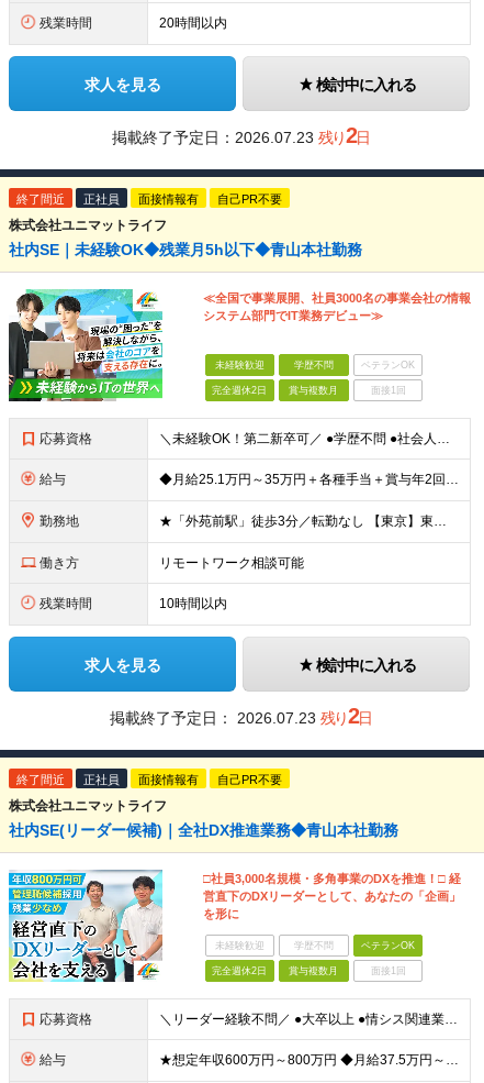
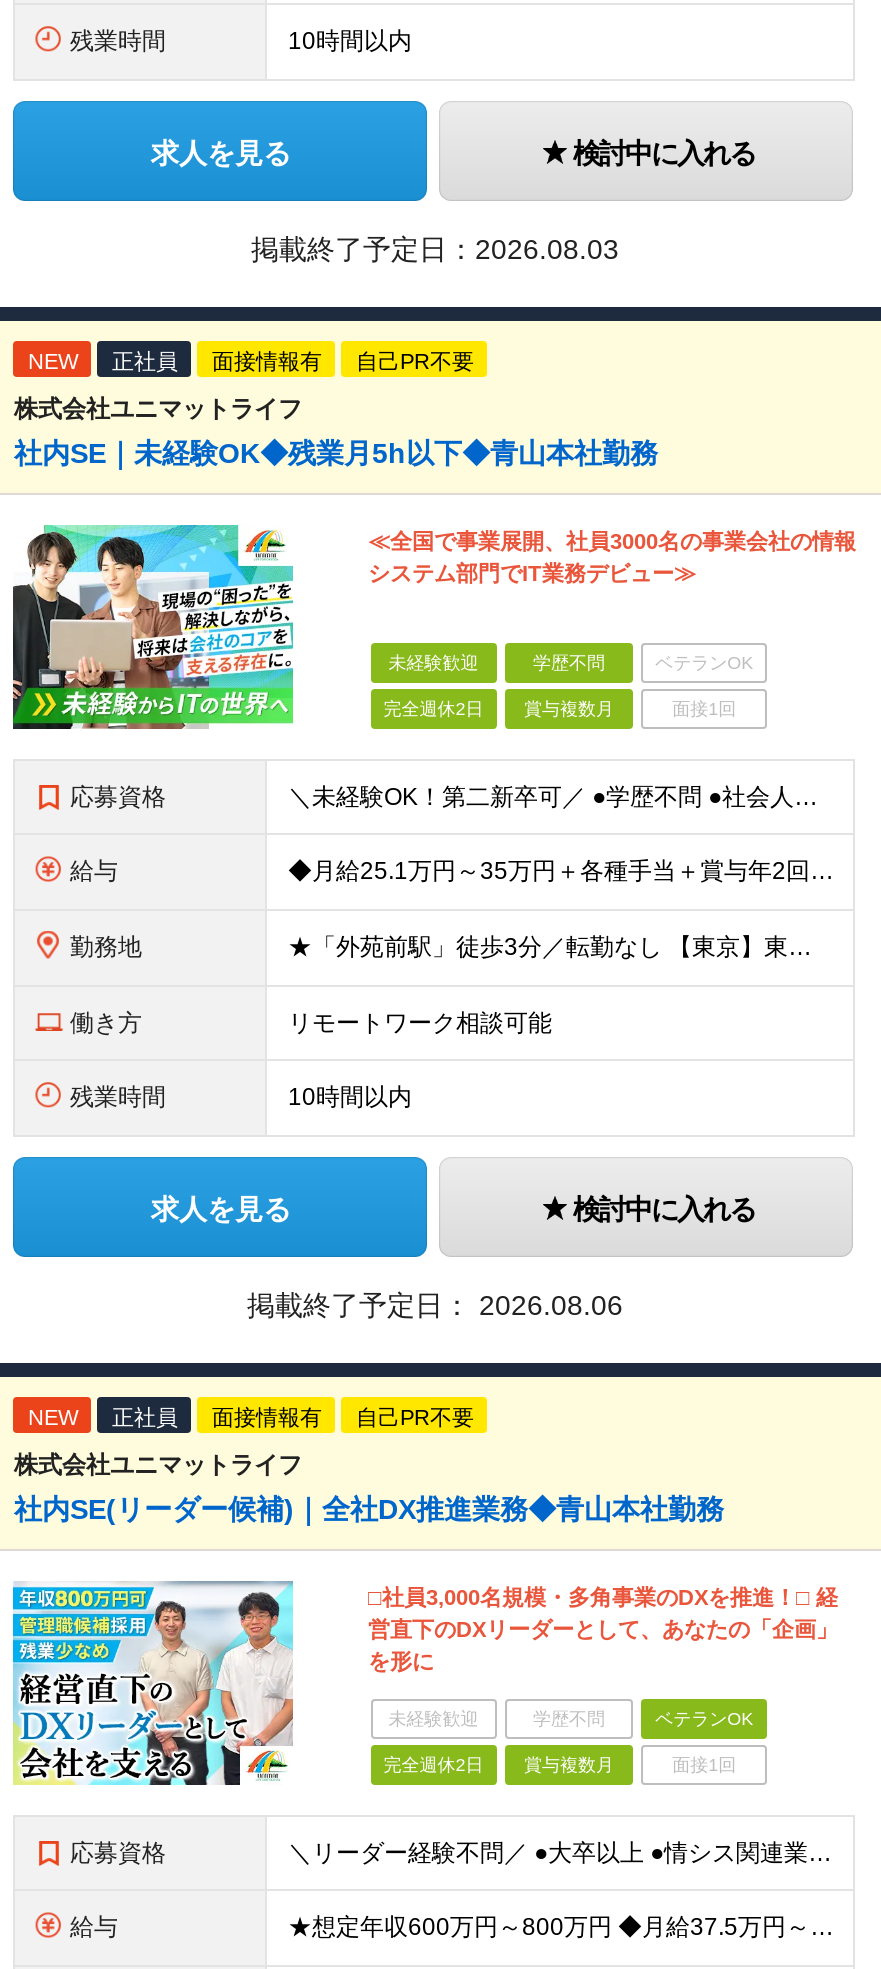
[160,15,228,31] 20時間以内 -> [288,27,412,55] 10時間以内
[111,123,369,147] 掲載終了予定日：2026.07.23 残り2日 -> [251,233,619,265] 掲載終了予定日：2026.08.03
[17,192,65,206] 終了間近 -> [28,349,78,373] NEW
[109,704,372,728] 掲載終了予定日：2026.07.23 残り2日 -> [247,1289,623,1321] 掲載終了予定日：2026.08.06
[17,773,65,786] 終了間近 -> [28,1405,78,1429] NEW

